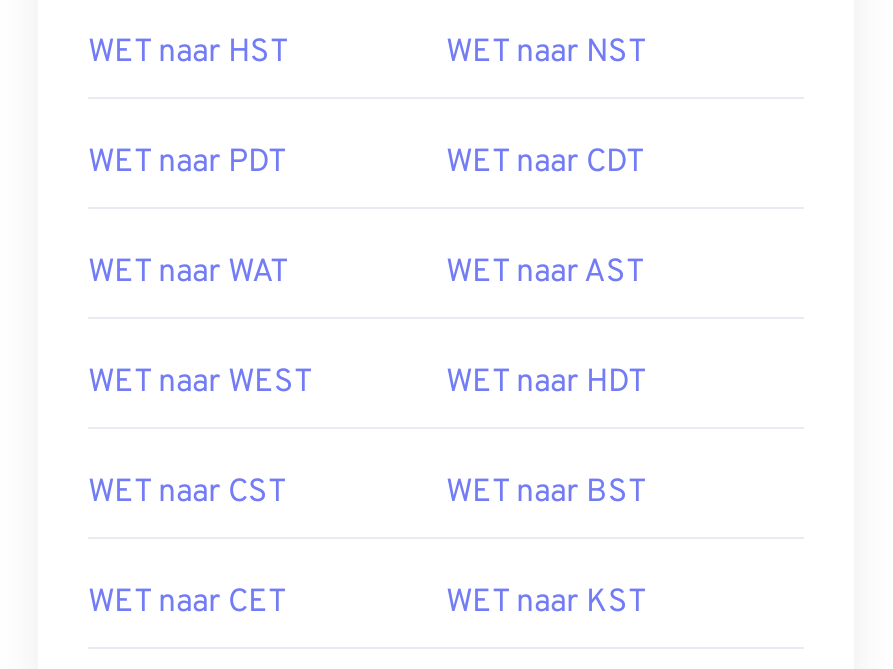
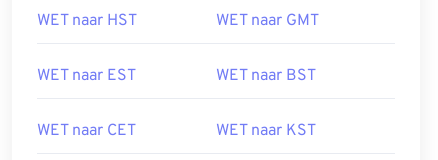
[88,33,646,513] WET naar NST | WET naar PDT | WET naar CDT | WET naar WAT | WET naar AST | WET naar WEST | WET naar HDT | WET naar CST -> [37,11,319,86] WET naar GMT | WET naar EST

